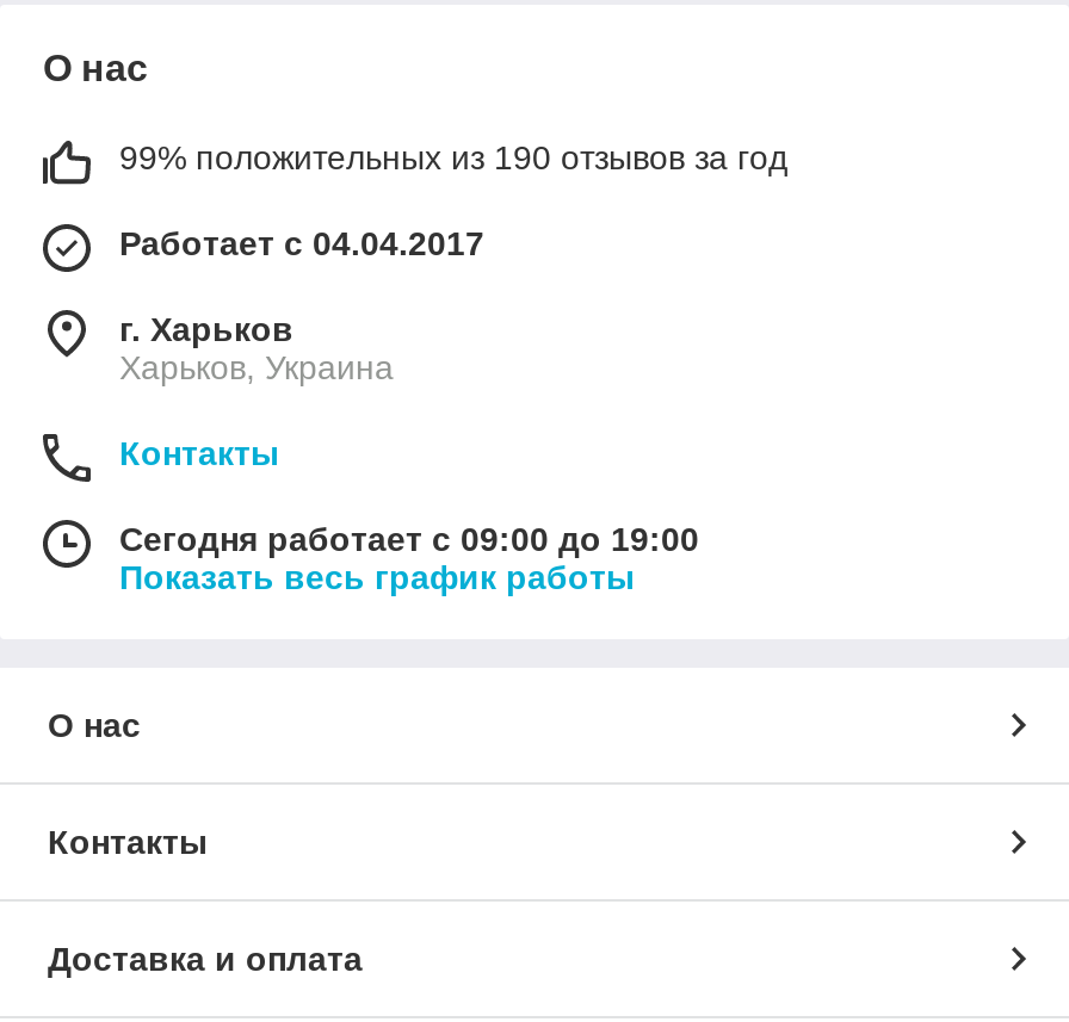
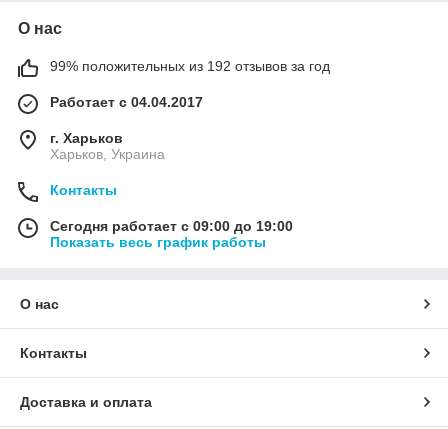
[119,138,787,176] 99% положительных из 190 отзывов за год -> [50,58,330,74] 99% положительных из 192 отзывов за год

